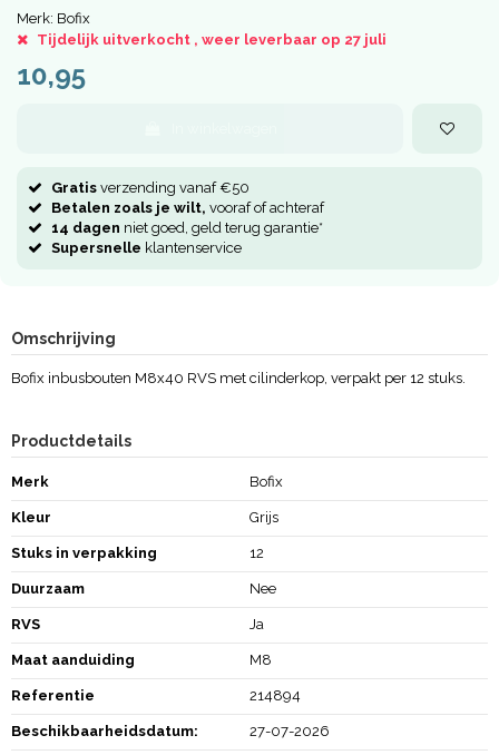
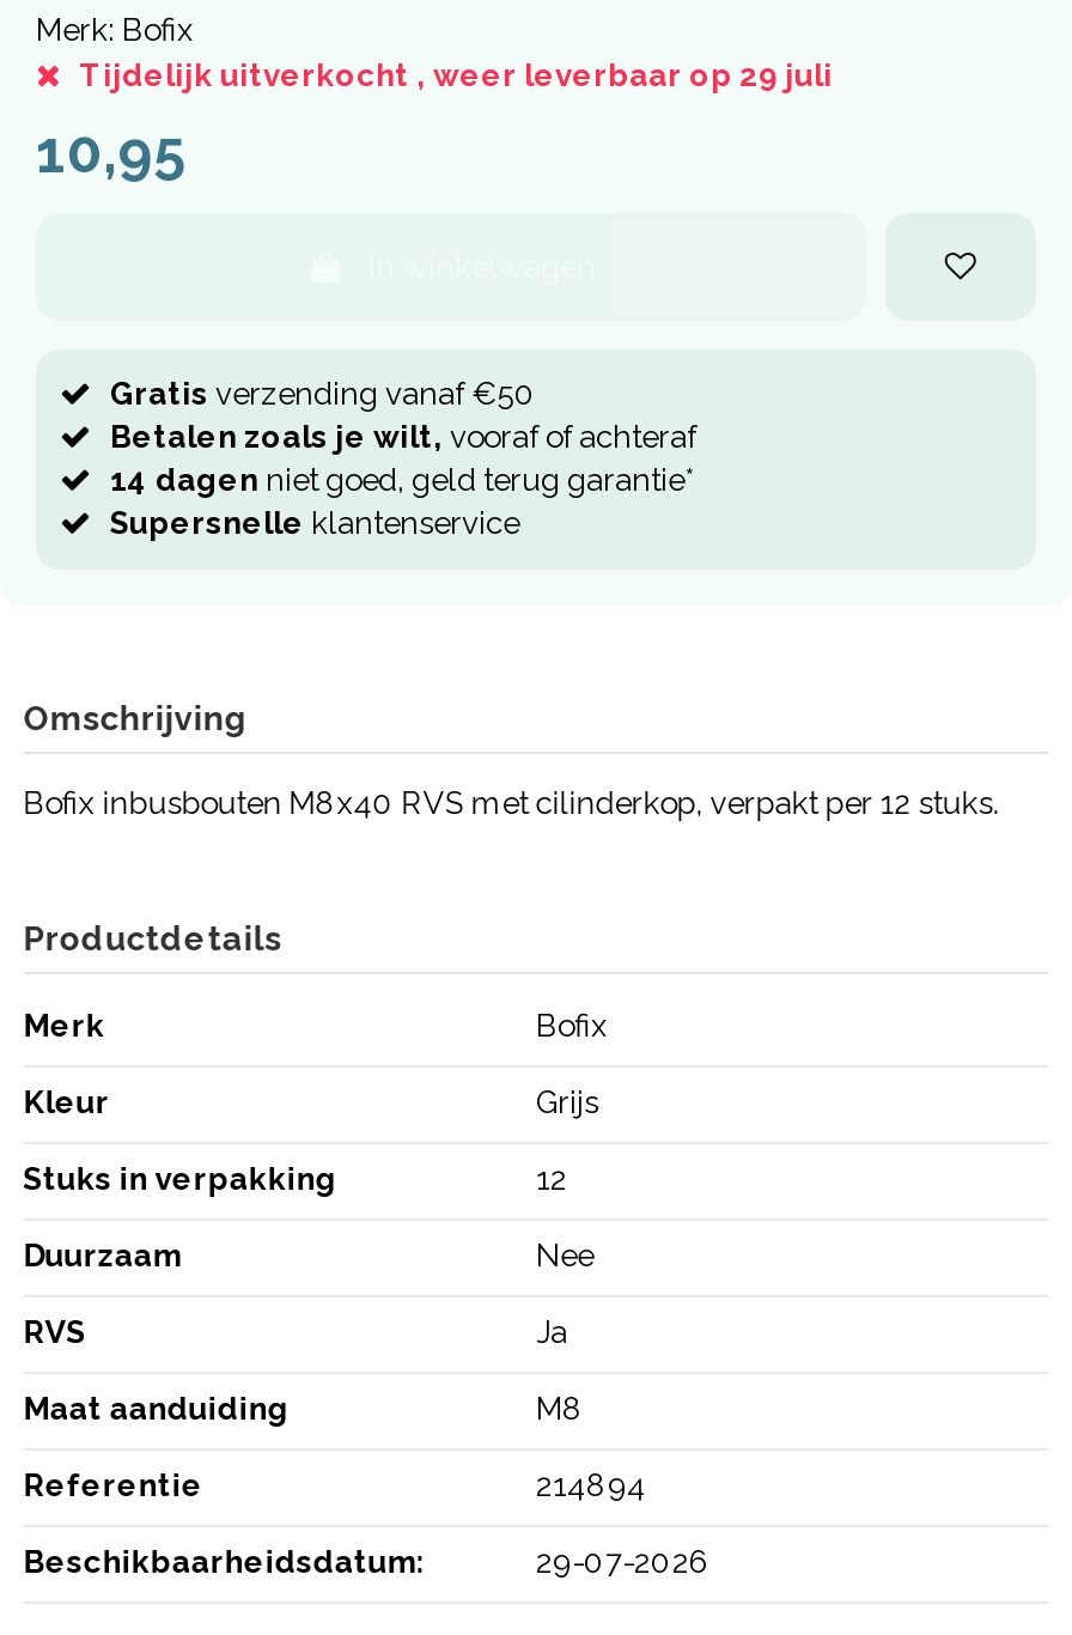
[37,31,387,48] Tijdelijk uitverkocht , weer leverbaar op 27 juli -> [79,58,833,94] Tijdelijk uitverkocht , weer leverbaar op 29 juli
[250,723,330,740] 27-07-2026 -> [536,1545,711,1581] 29-07-2026

